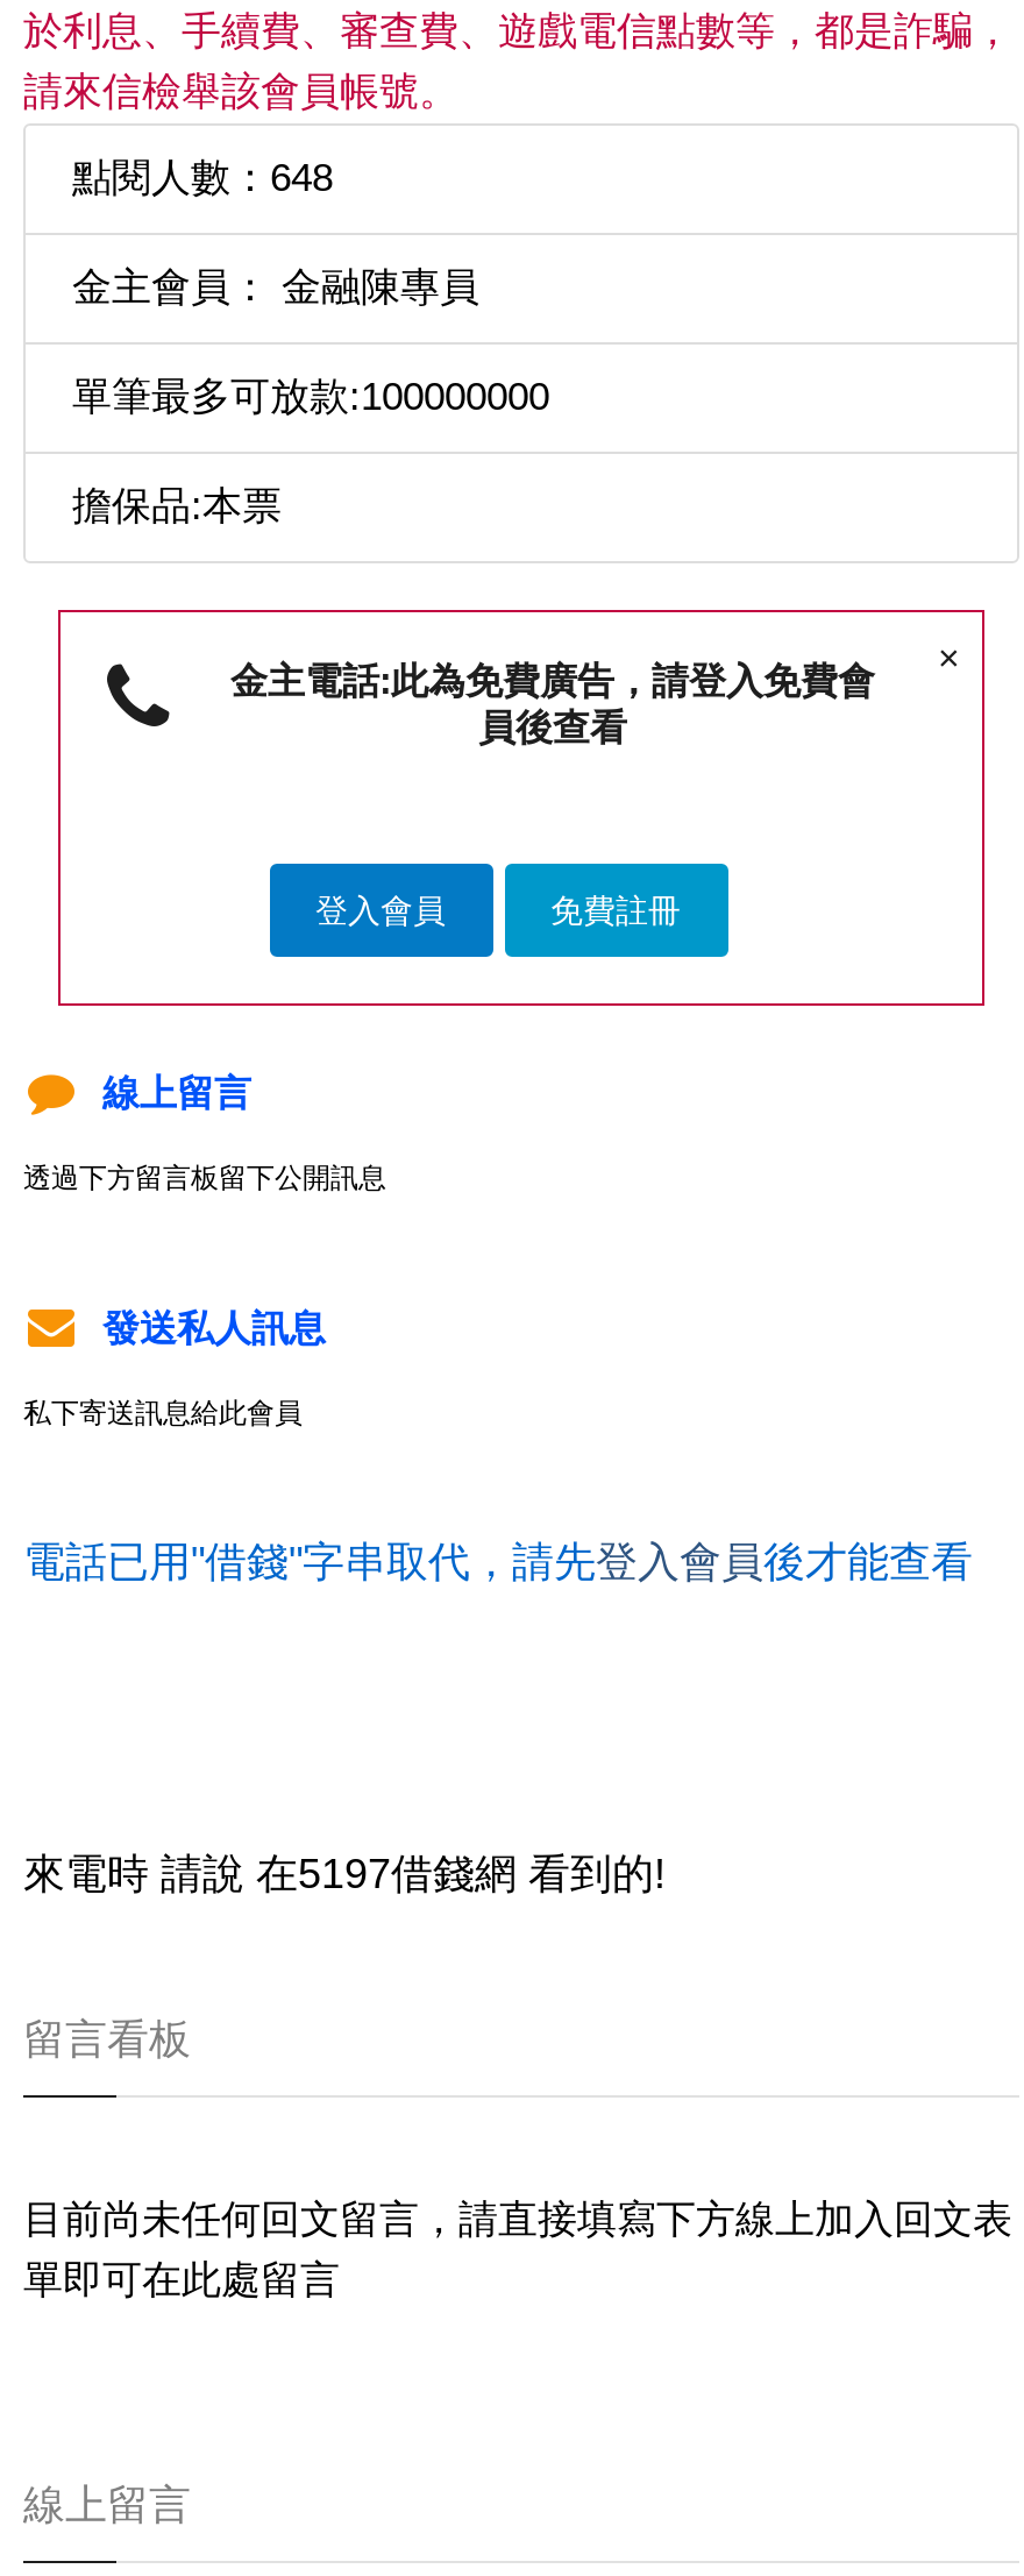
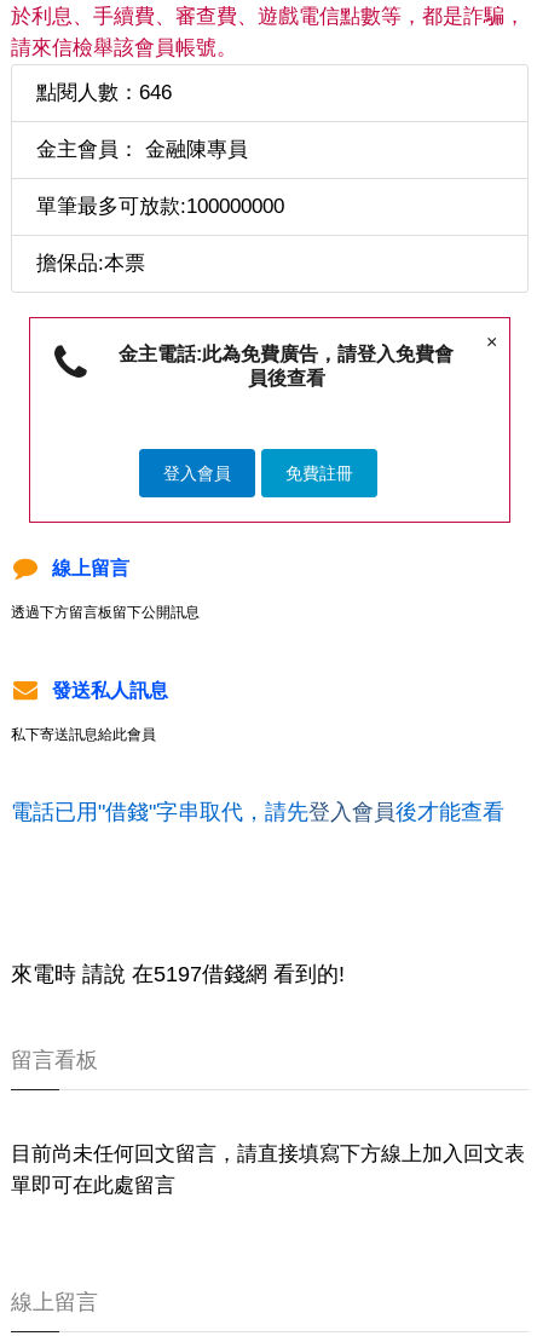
[72,156,333,200] 點閱人數：648 -> [36,81,172,104] 點閱人數：646

